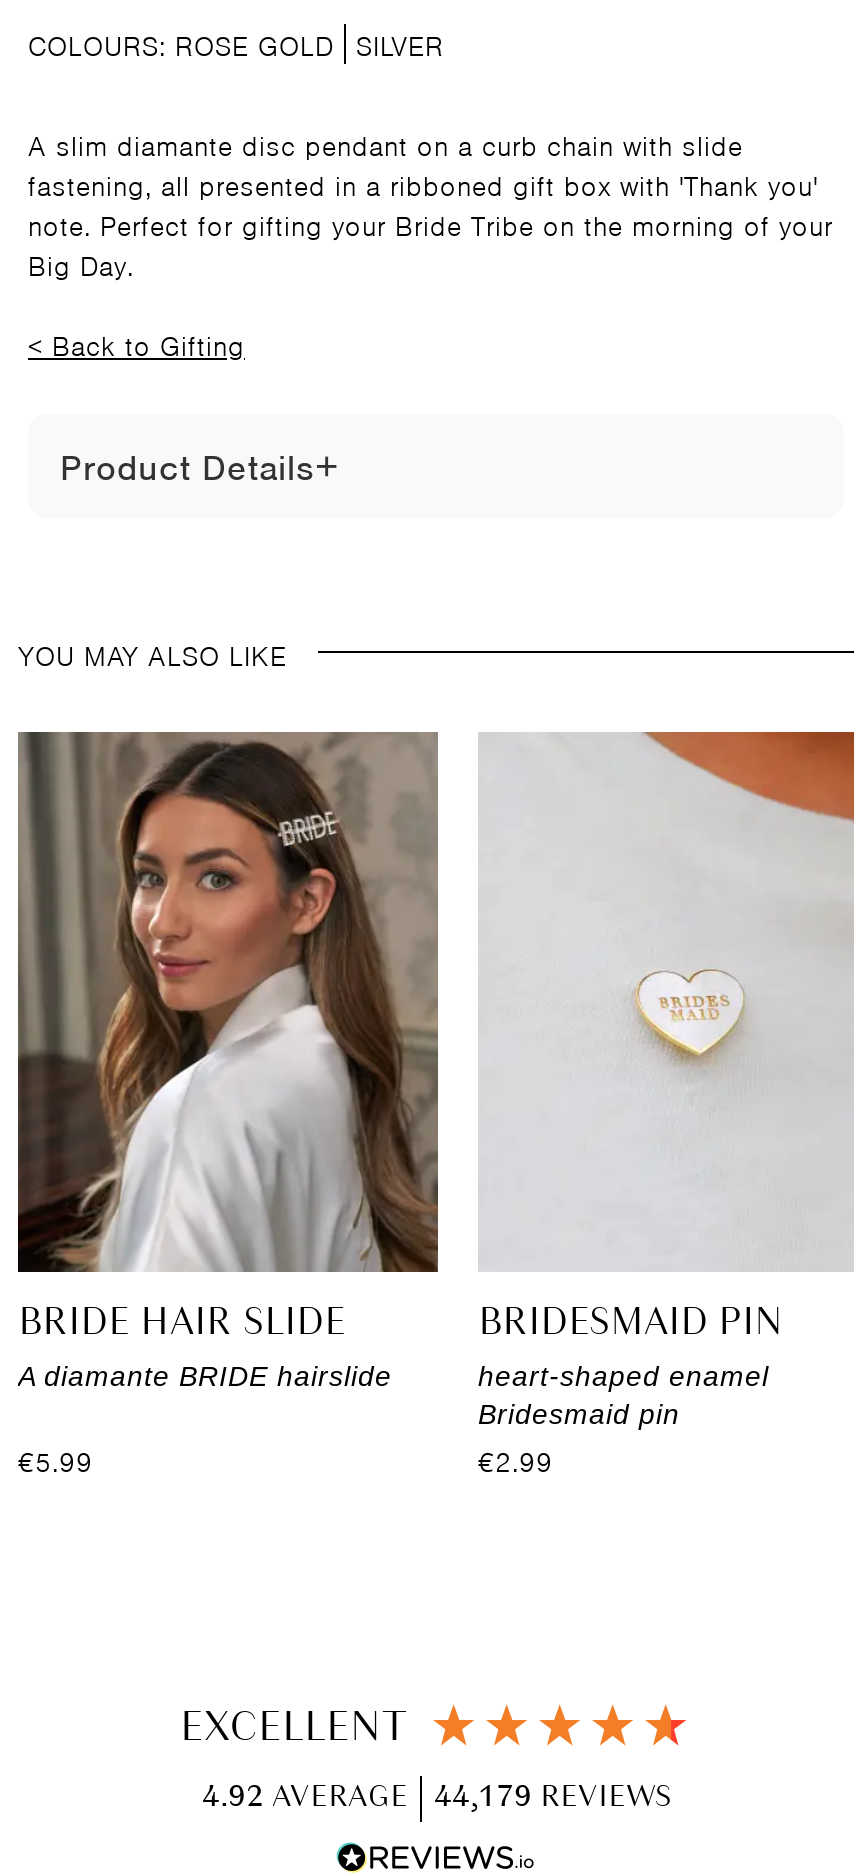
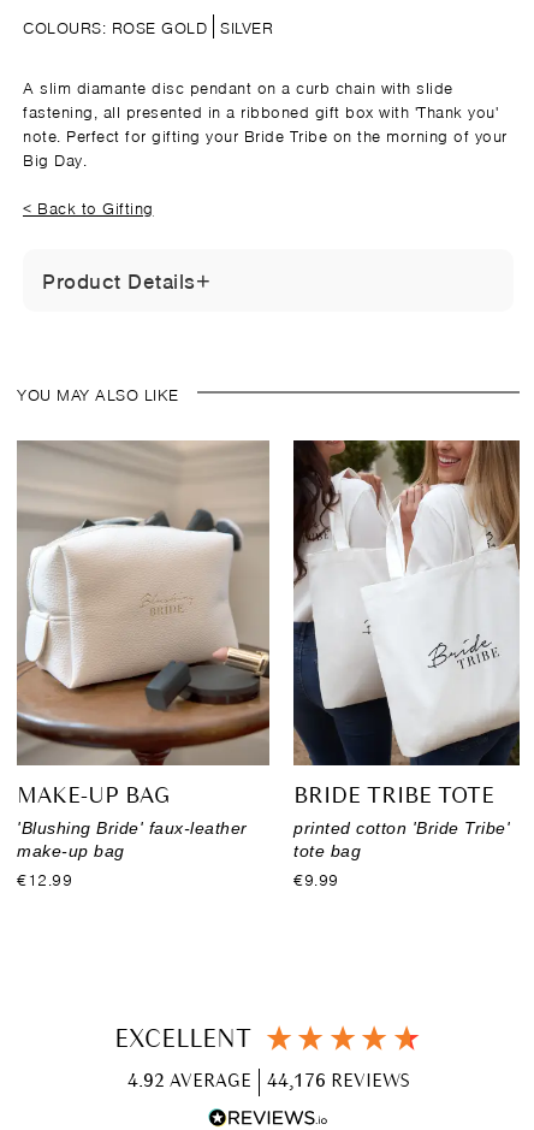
[16,732,438,1475] [image] | BRIDE HAIR SLIDE | A diamante BRIDE hairslide | €5.99 -> [16,440,269,888] [image] | MAKE-UP BAG | 'Blushing Bride' faux-leather | make-up bag | €12.99
[478,730,854,1475] [image] | BRIDESMAID PIN | heart-shaped enamel | Bridesmaid pin | €2.99 -> [292,439,521,888] [image] | BRIDE TRIBE TOTE | printed cotton 'Bride Tribe' | tote bag | €9.99
[202,1781,672,1813] 4.92 AVERAGE 44,179 REVIEWS -> [127,1072,410,1091] 4.92 AVERAGE 44,176 REVIEWS

